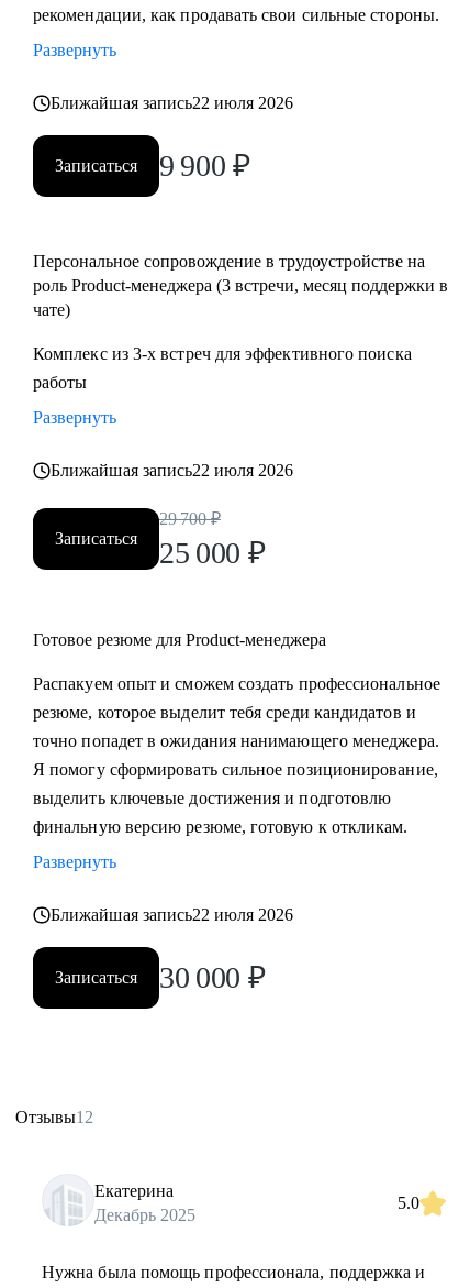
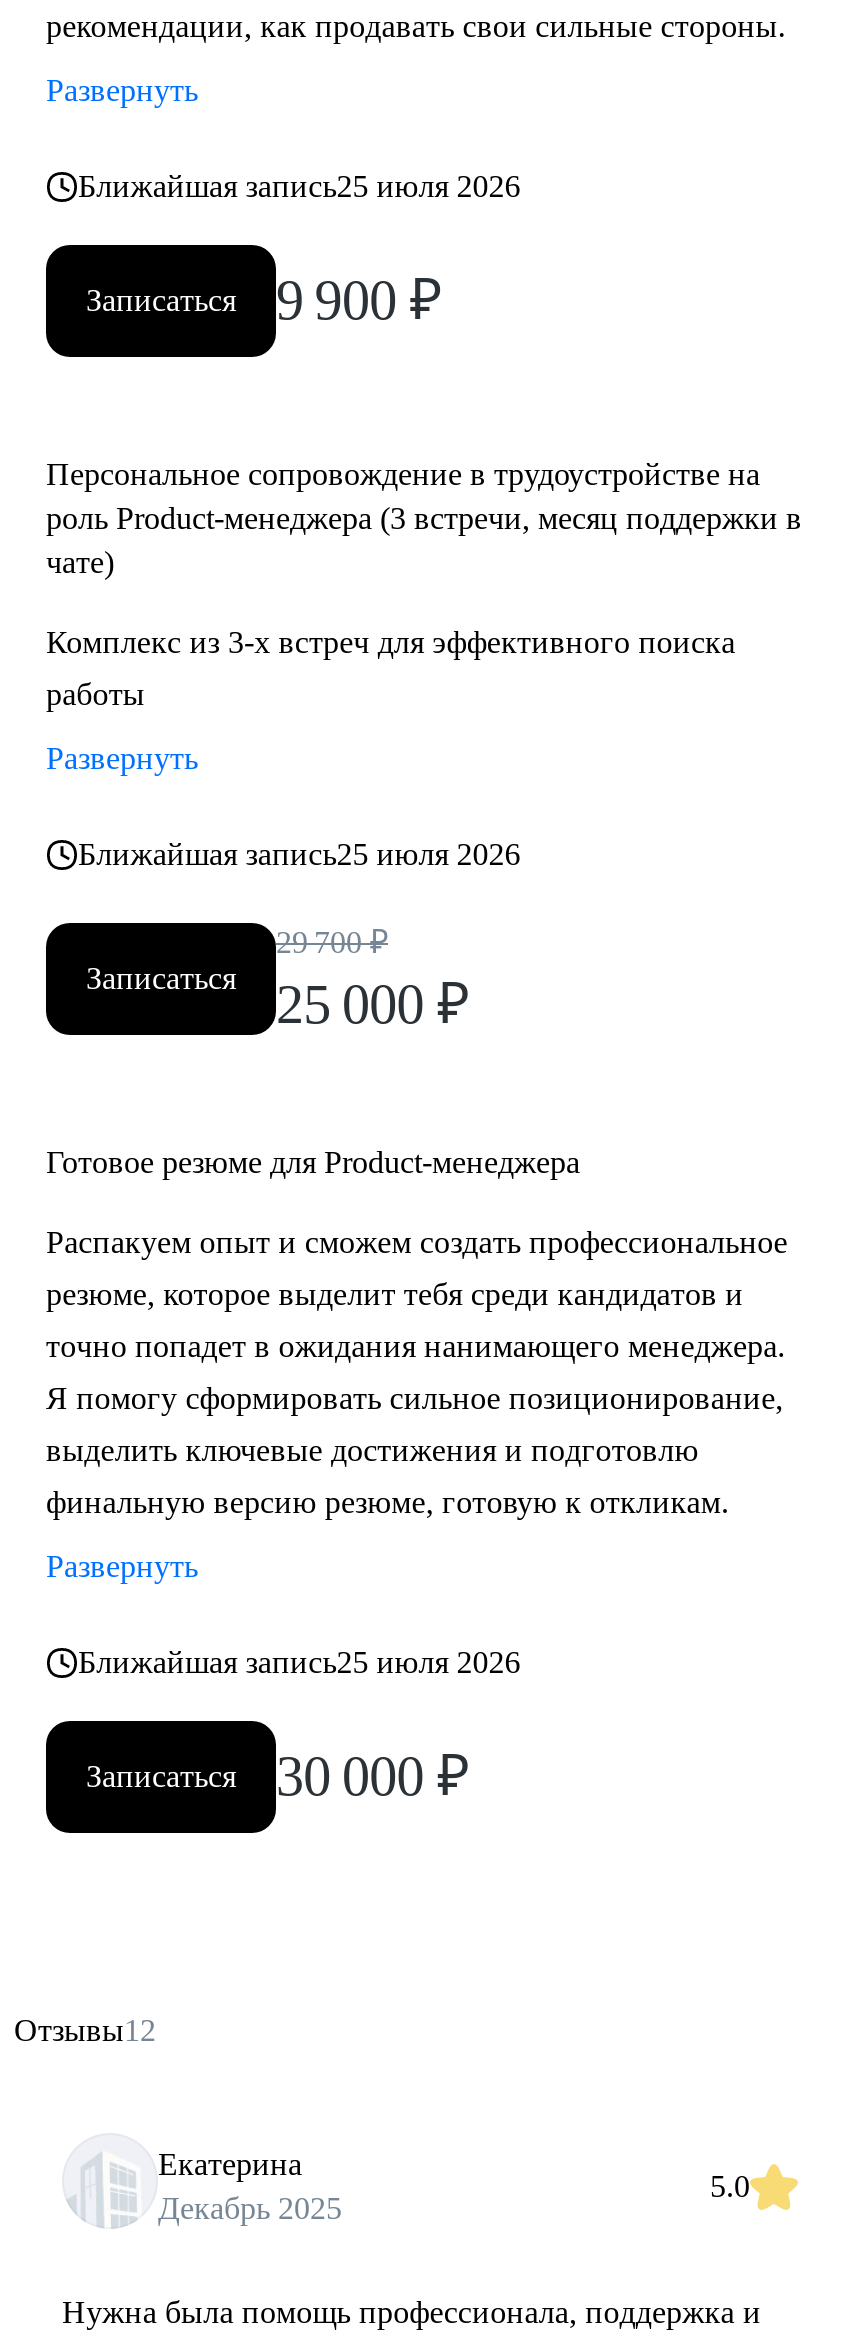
[51,93,294,112] Ближайшая запись22 июля 2026 -> [78,169,521,203] Ближайшая запись25 июля 2026
[51,461,294,480] Ближайшая запись22 июля 2026 -> [78,837,521,871] Ближайшая запись25 июля 2026
[51,905,294,924] Ближайшая запись22 июля 2026 -> [78,1645,521,1679] Ближайшая запись25 июля 2026

